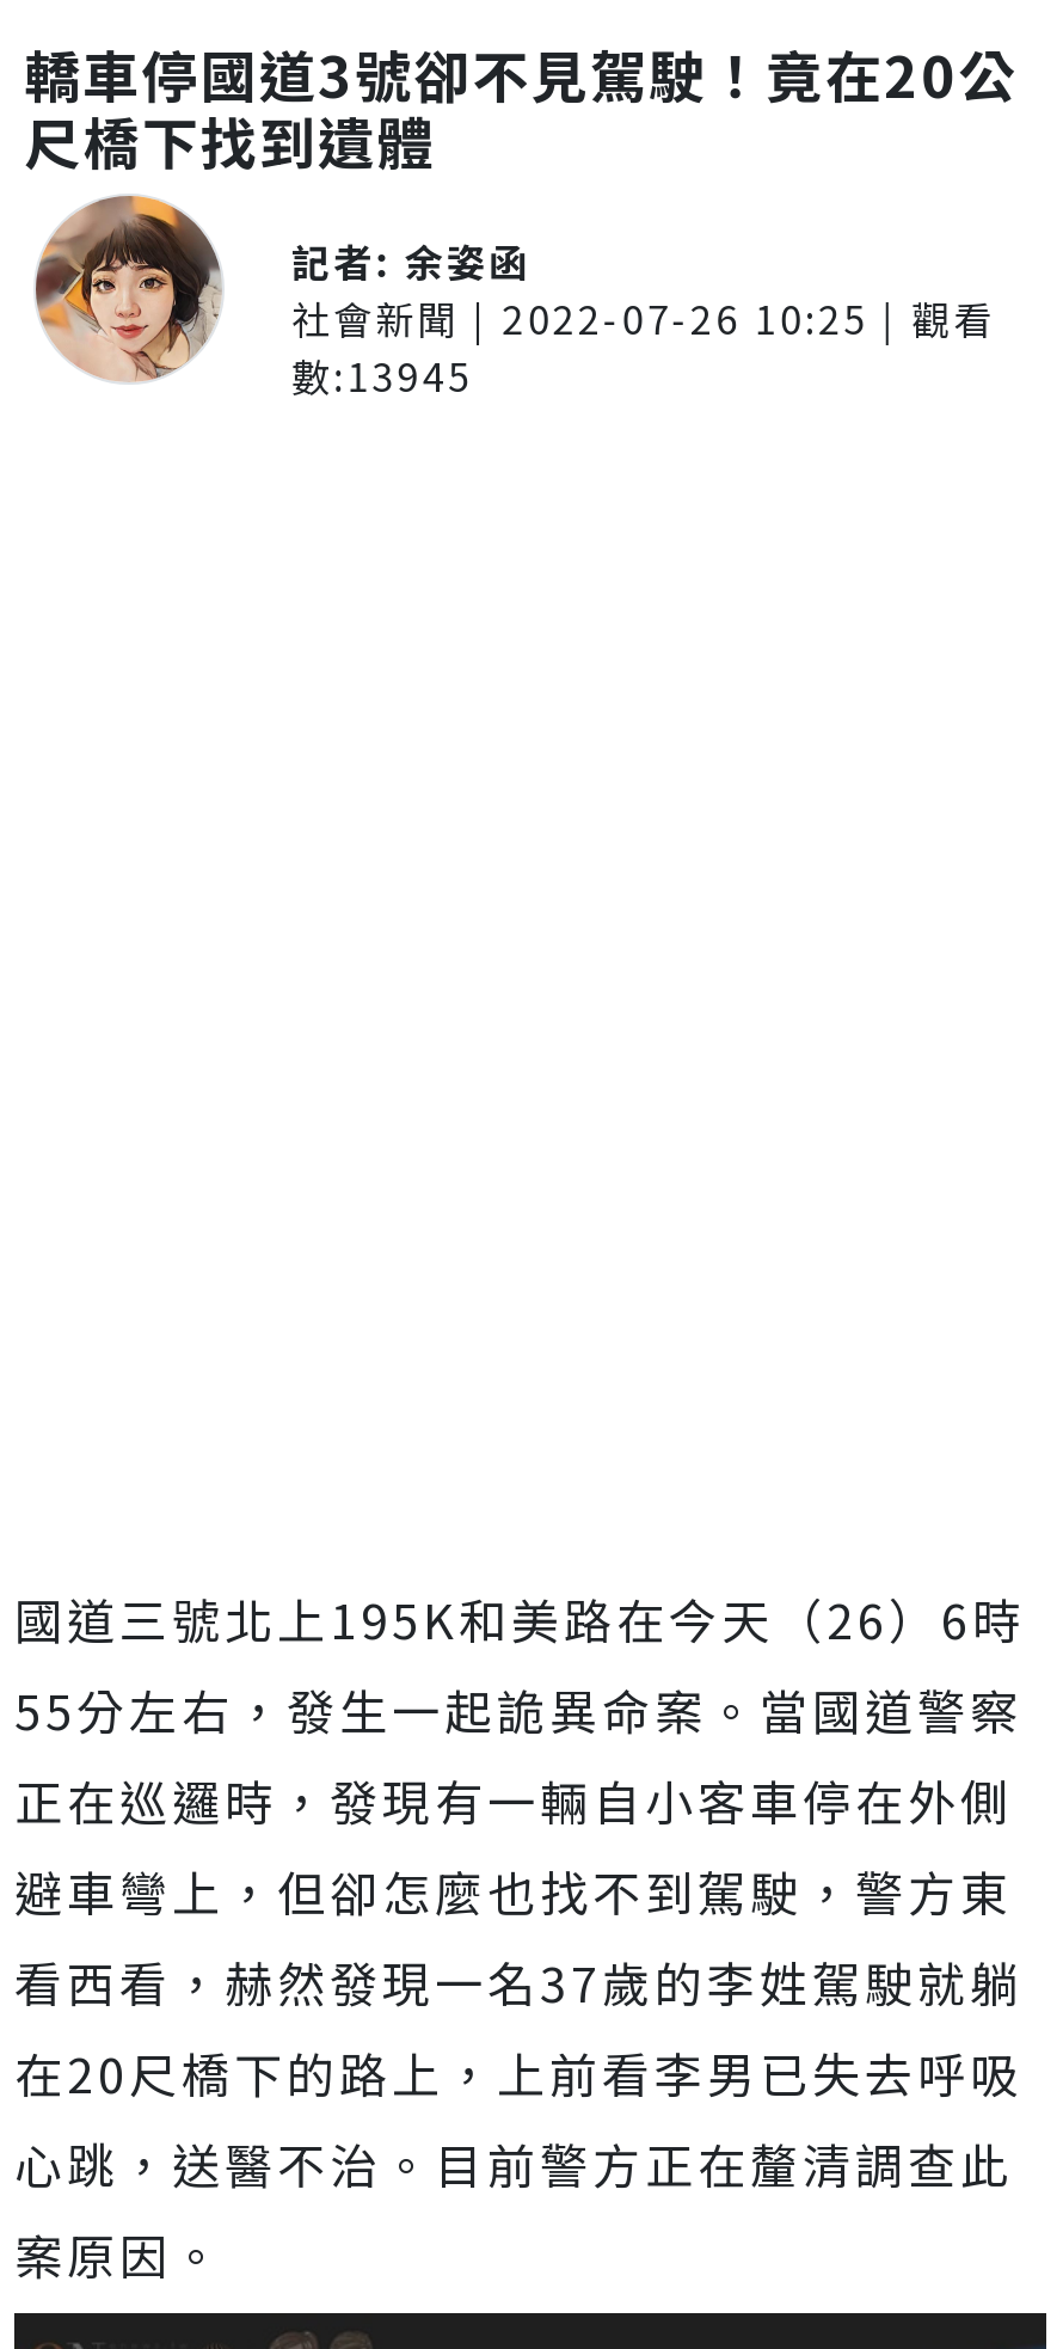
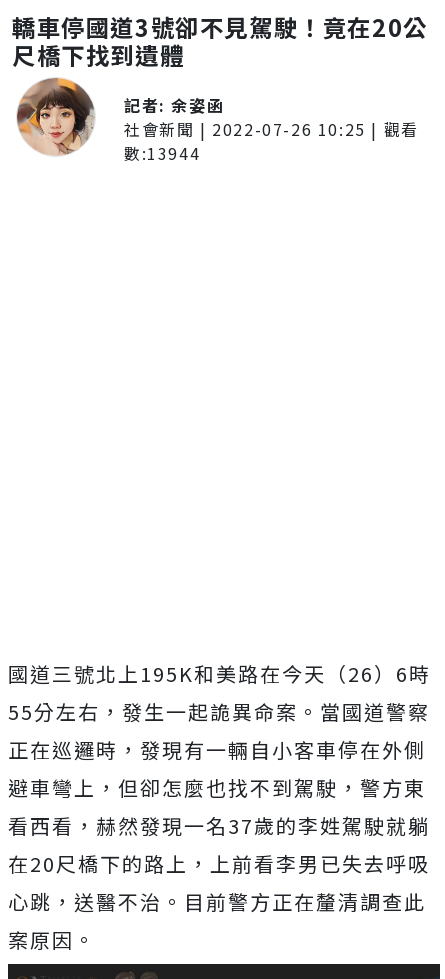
[291,346,473,404] 數:13945 -> [124,141,200,165] 數:13944

